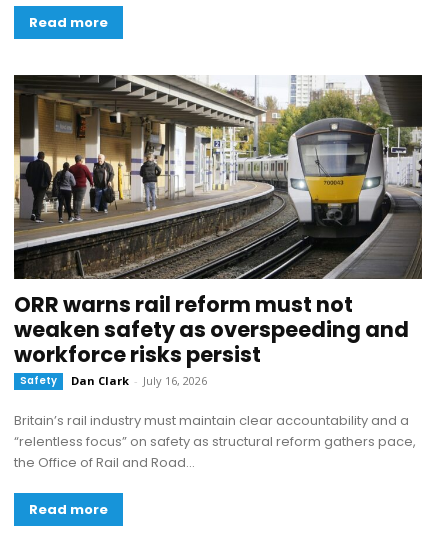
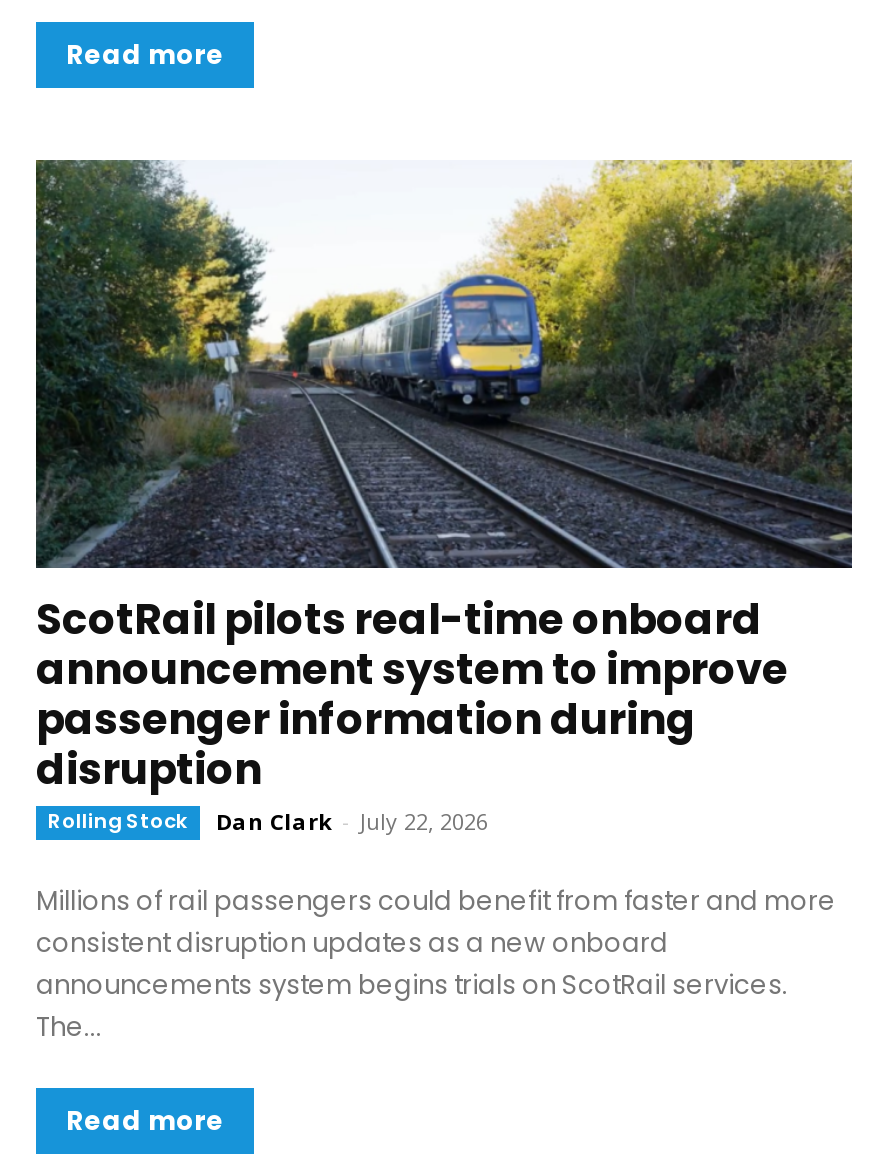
[13,74,422,388] [image] | ORR warns rail reform must not | weaken safety as overspeeding and | workforce risks persist | Safety | Dan Clark - July 16, 2026 -> [34,158,854,835] [image] | ScotRail pilots real-time onboard | announcement system to improve | passenger information during | disruption | Rolling Stock | Dan Clark - July 22, 2026
[14,411,416,472] Britain’s rail industry must maintain clear accountability and a | “relentless focus” on safety as structural reform gathers pace, | the Office of Rail and Road... -> [36,881,836,1045] Millions of rail passengers could benefit from faster and more | consistent disruption updates as a new onboard | announcements system begins trials on ScotRail services. | The...

